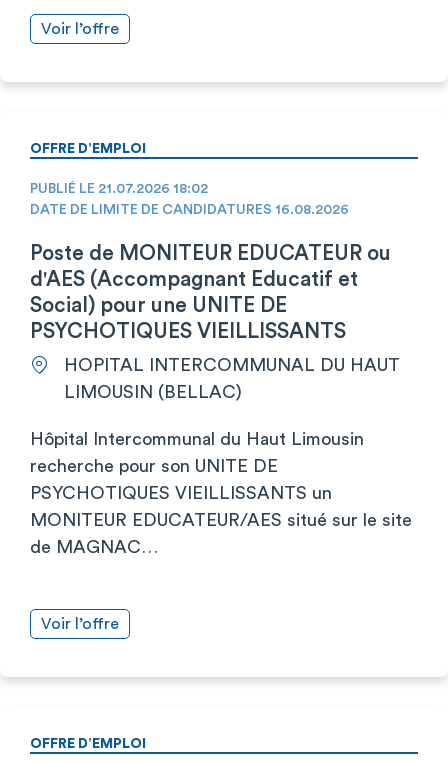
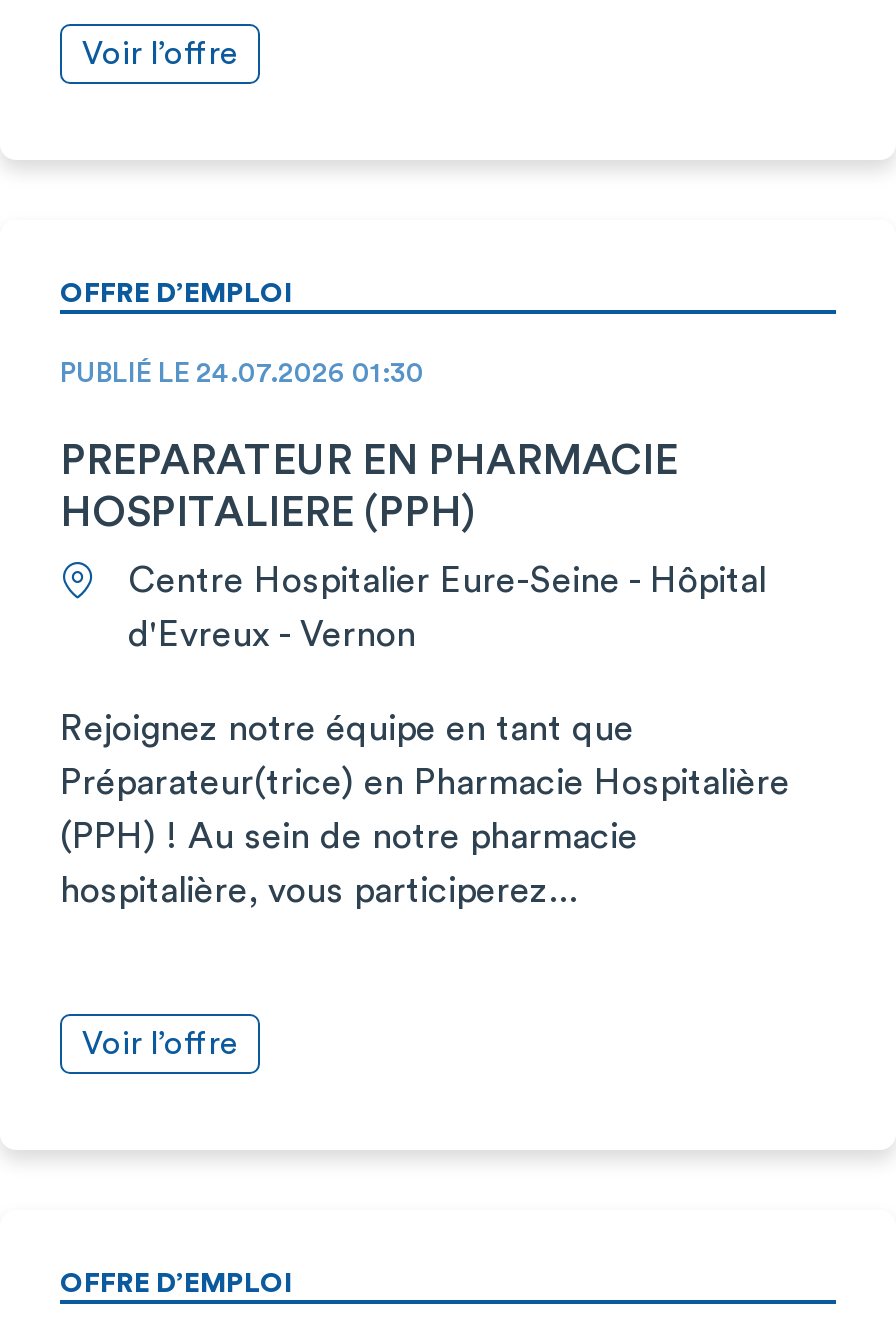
[30,182,412,556] PUBLIÉ LE 21.07.2026 18:02 | DATE DE LIMITE DE CANDIDATURES 16.08.2026 | Poste de MONITEUR EDUCATEUR ou | d'AES (Accompagnant Educatif et | Social) pour une UNITE DE | PSYCHOTIQUES VIEILLISSANTS | HOPITAL INTERCOMMUNAL DU HAUT | LIMOUSIN (BELLAC) | Hôpital Intercommunal du Haut Limousin | recherche pour son UNITE DE | PSYCHOTIQUES VIEILLISSANTS un | MONITEUR EDUCATEUR/AES situé sur le site | de MAGNAC… -> [60,360,790,908] PUBLIÉ LE 24.07.2026 01:30 | PREPARATEUR EN PHARMACIE | HOSPITALIERE (PPH) | Centre Hospitalier Eure-Seine - Hôpital | d'Evreux - Vernon | Rejoignez notre équipe en tant que | Préparateur(trice) en Pharmacie Hospitalière | (PPH) ! Au sein de notre pharmacie | hospitalière, vous participerez...

